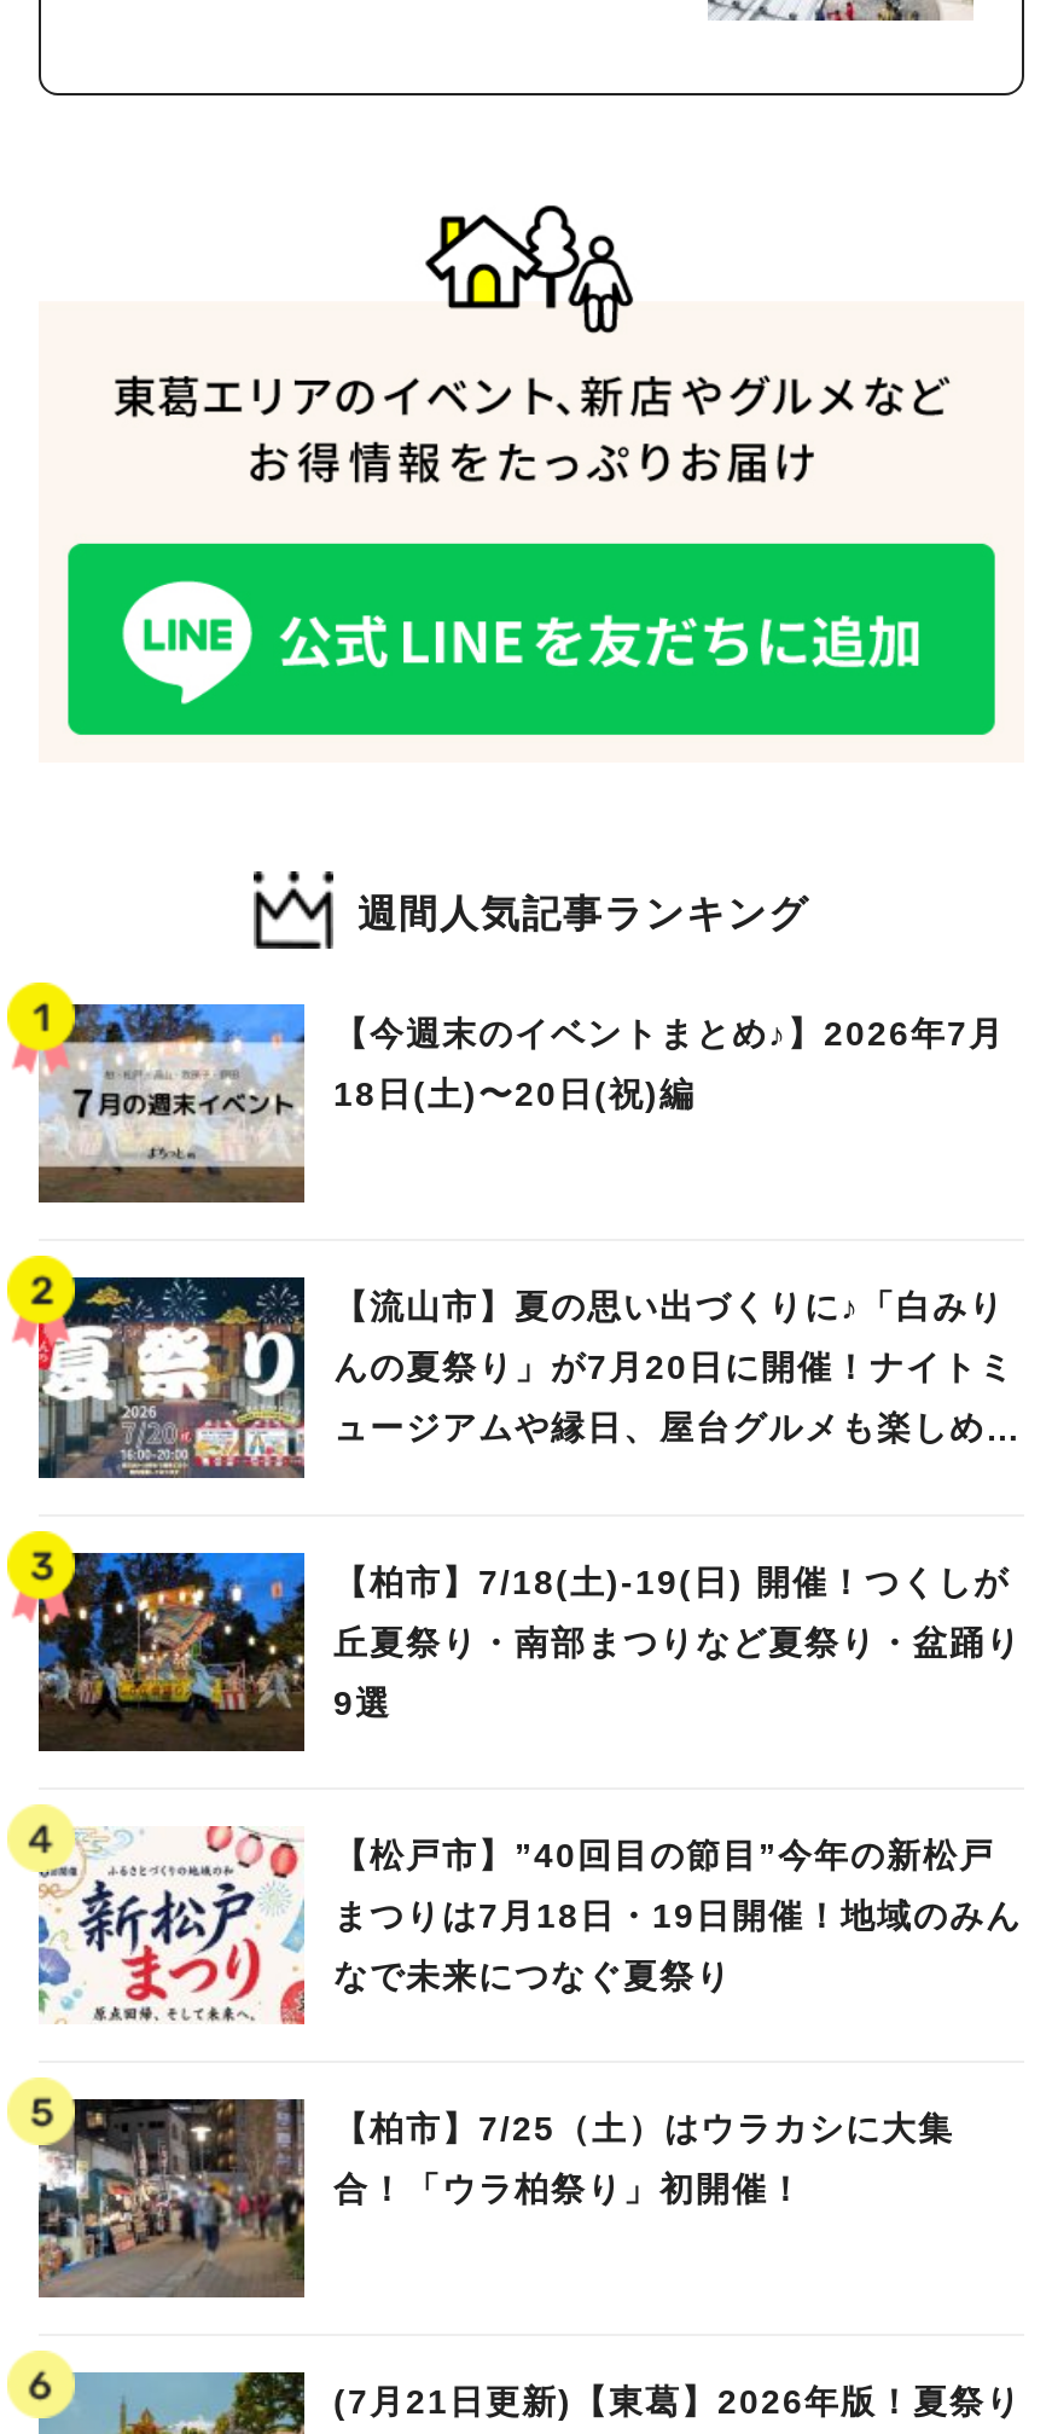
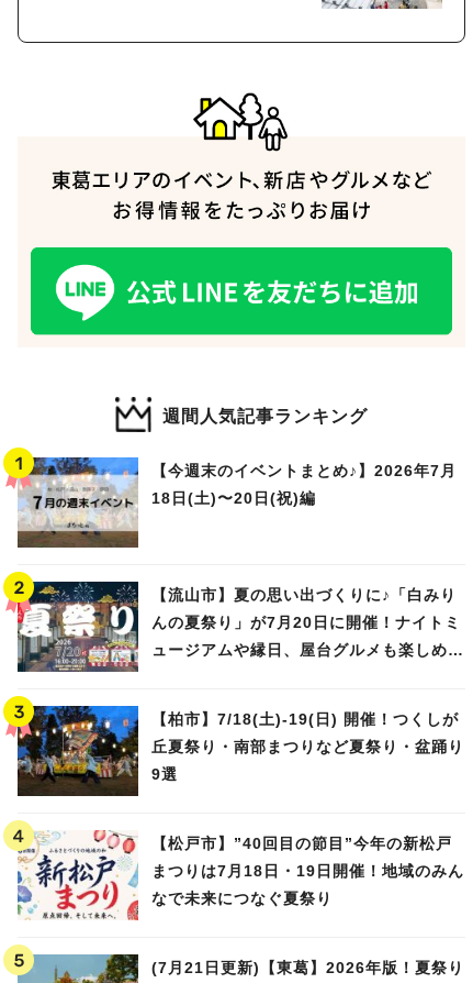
[36,2098,954,2299] [image] | 【柏市】7/25（土）はウラカシに大集 | 合！「ウラ柏祭り」初開催！ -> none

